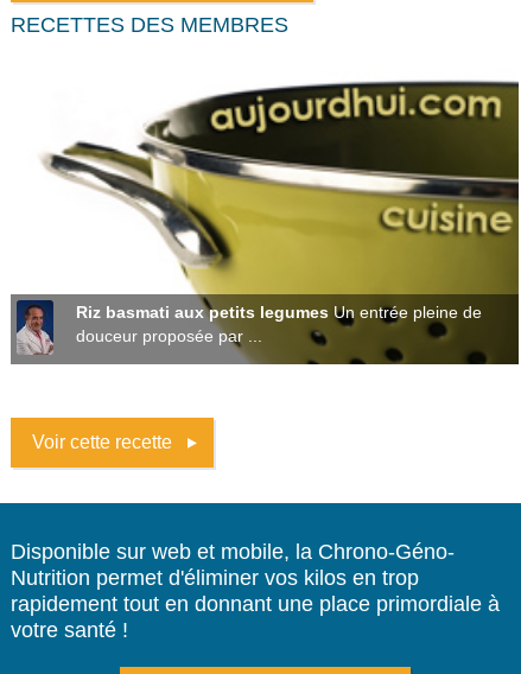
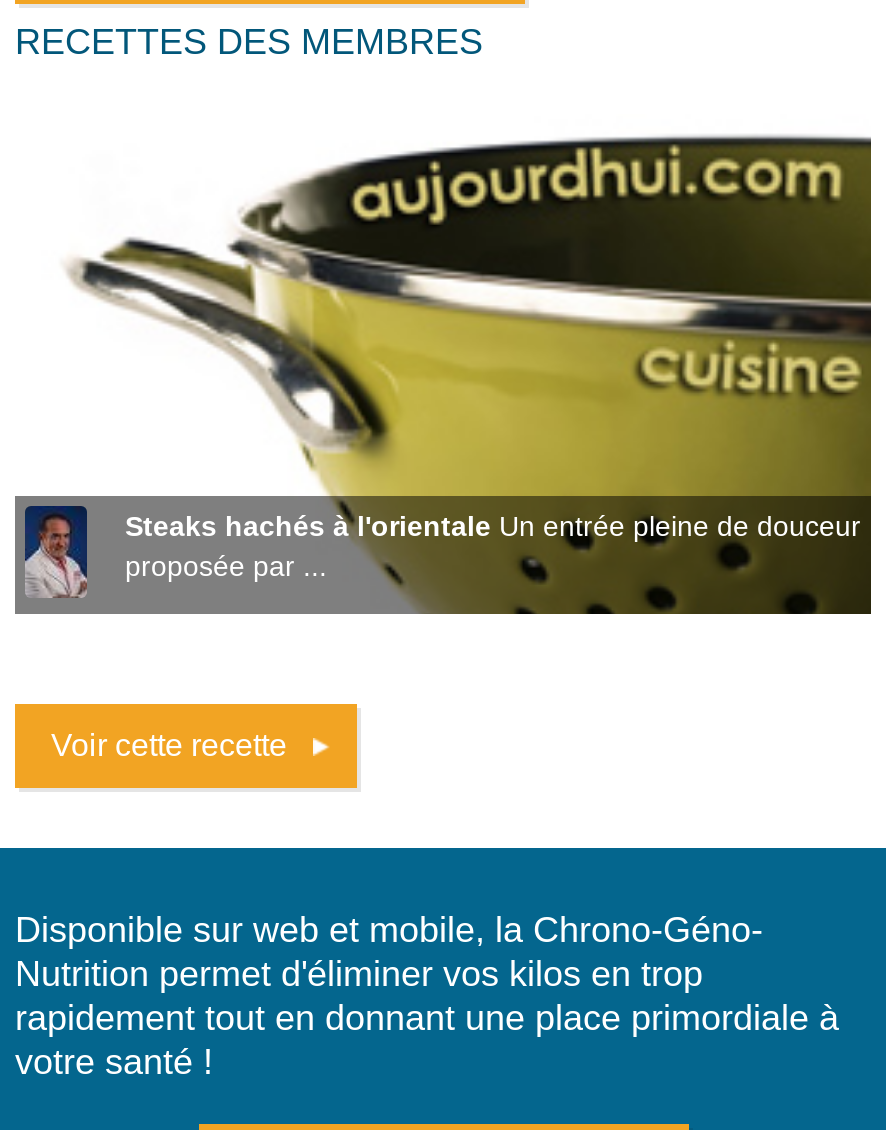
[76,303,482,345] Riz basmati aux petits legumes Un entrée pleine de | douceur proposée par ... -> [125,510,861,582] Steaks hachés à l'orientale Un entrée pleine de douceur | proposée par ...

